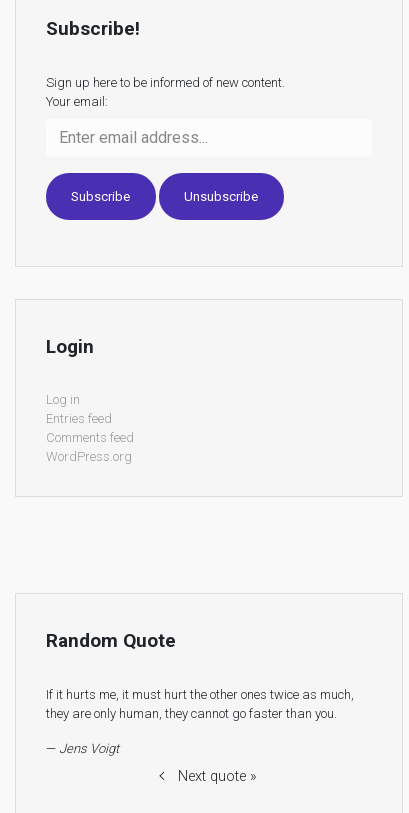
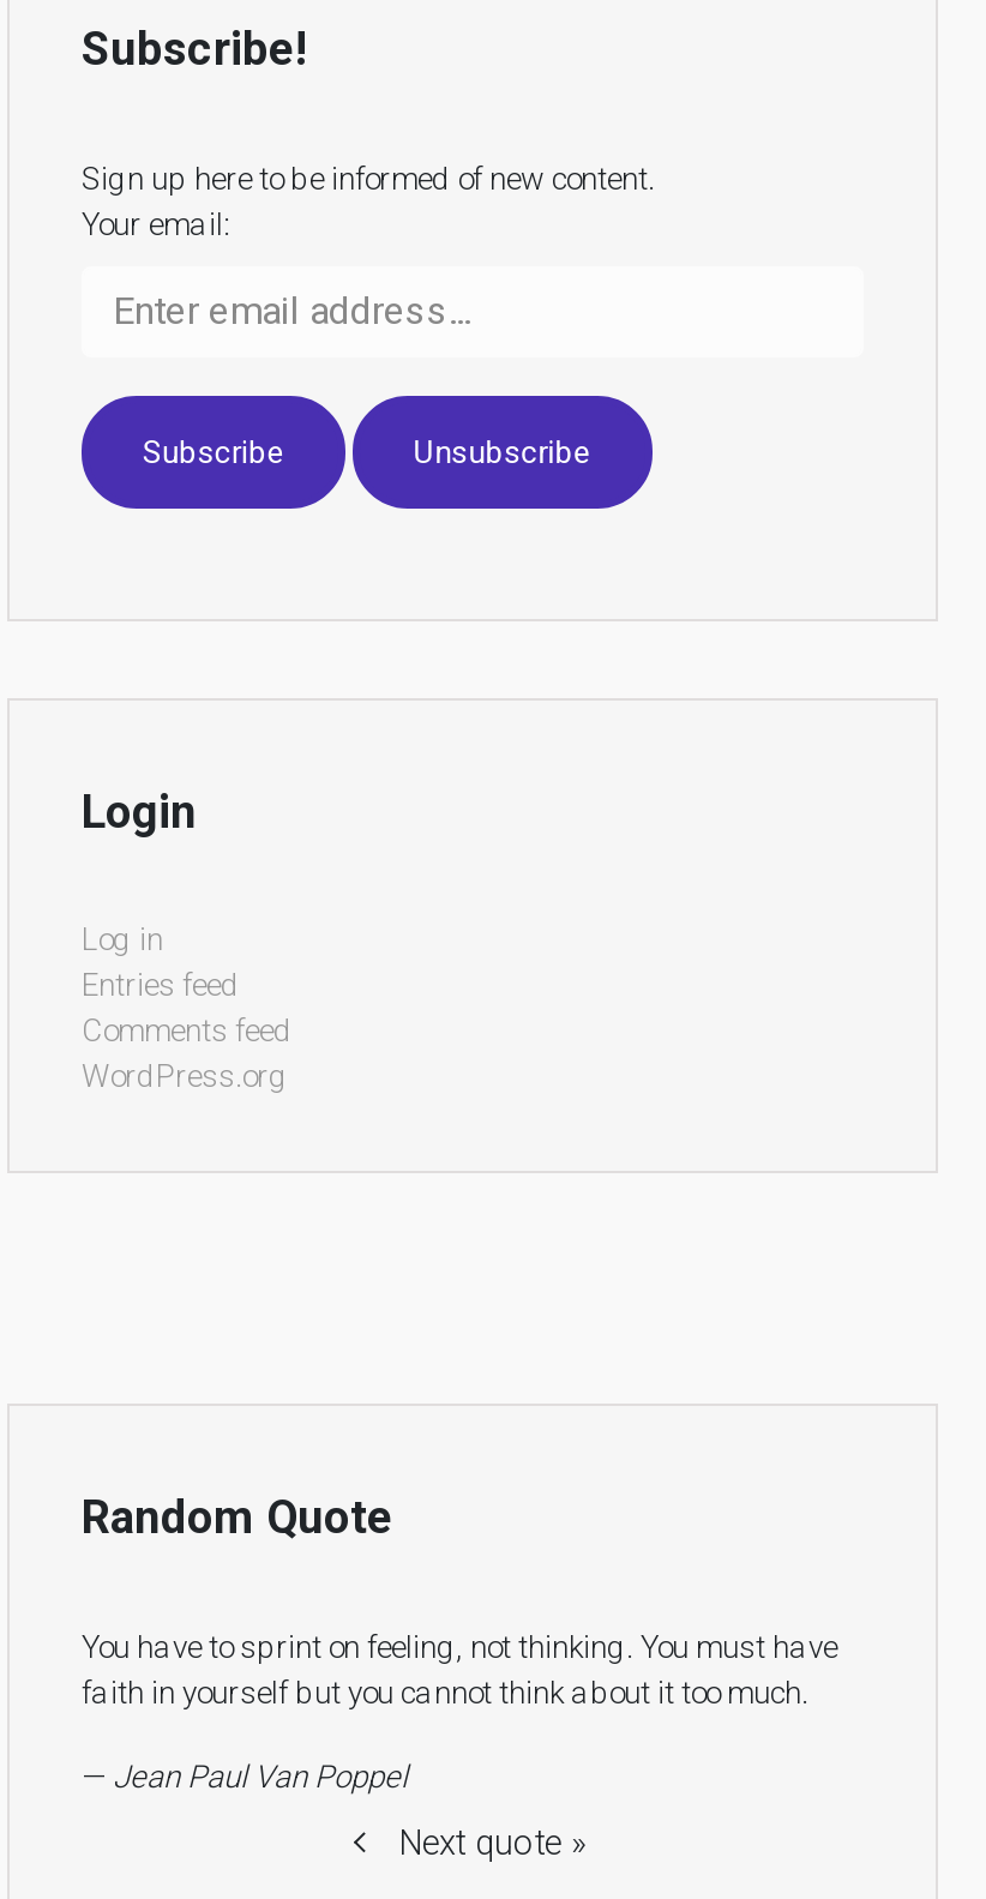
[46,687,354,721] If it hurts me, it must hurt the other ones twice as much, | they are only human, they cannot go faster than you. -> [82,1628,837,1710] You have to sprint on feeling, not thinking. You must have | faith in yourself but you cannot think about it too much.
[46,741,119,756] — Jens Voigt -> [82,1758,408,1794] — Jean Paul Van Poppel

